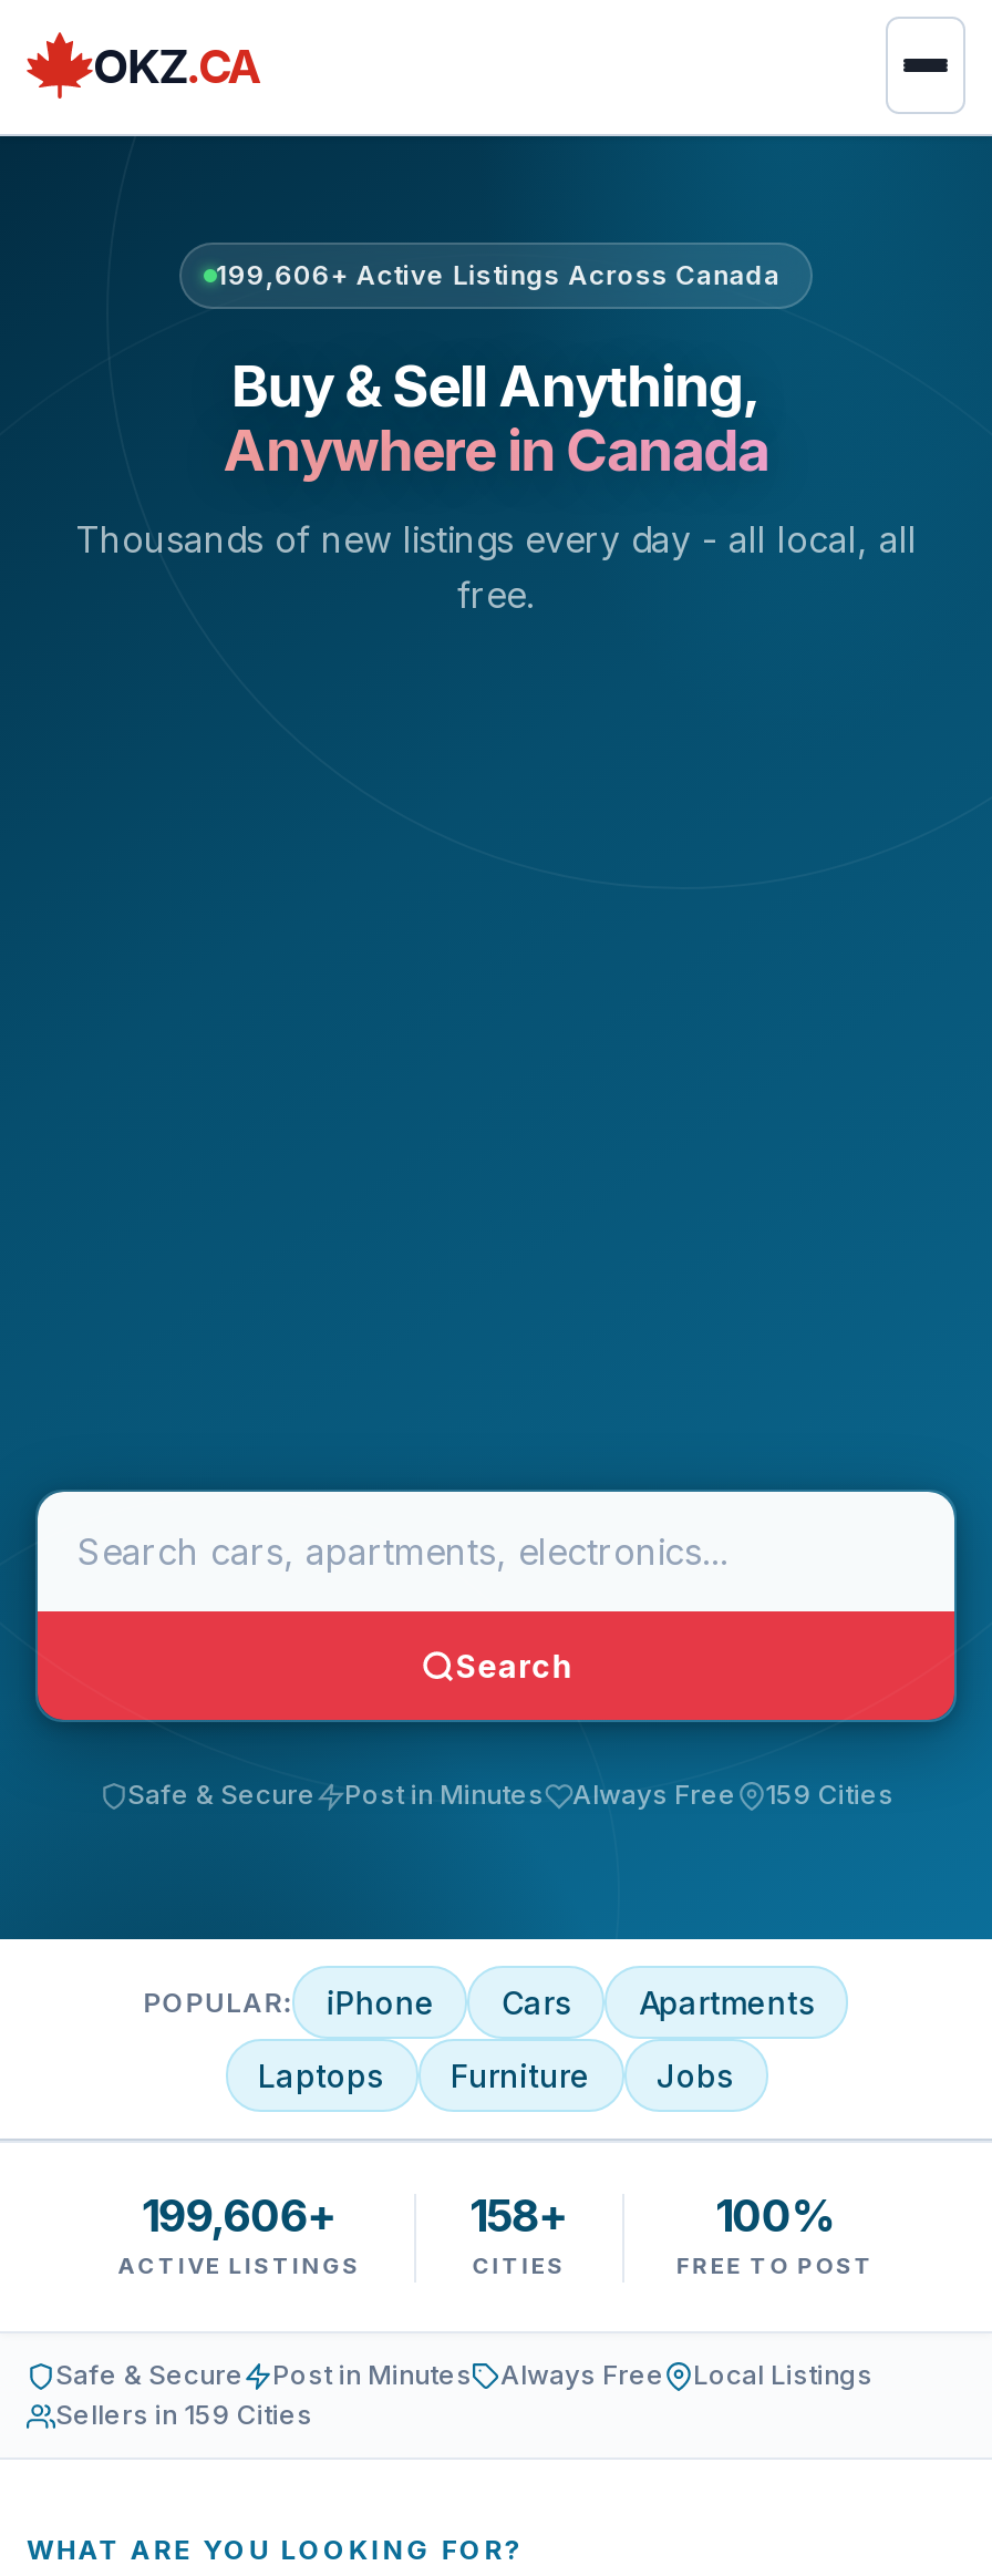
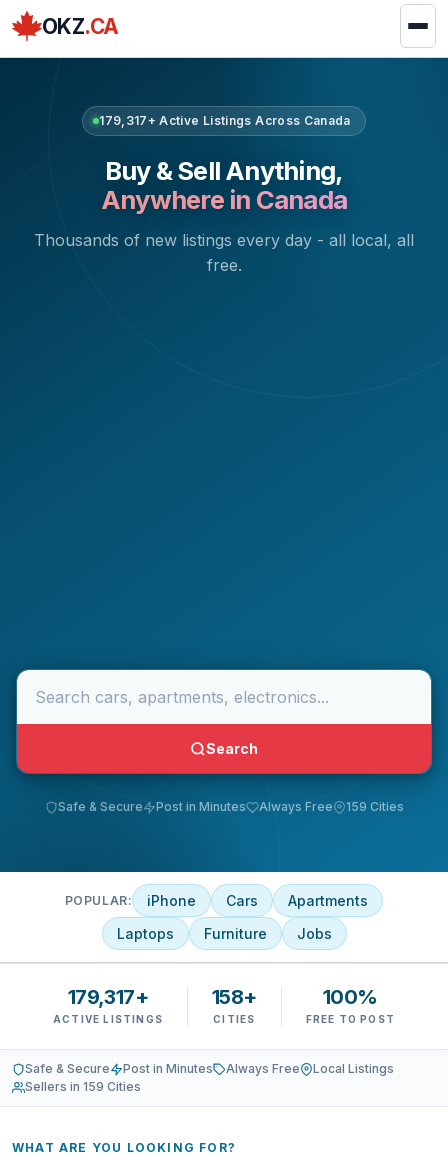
[216,258,780,291] 199,606+ Active Listings Across Canada -> [99,113,351,128] 179,317+ Active Listings Across Canada
[141,2189,337,2243] 199,606+ -> [68,985,148,1009] 179,317+

